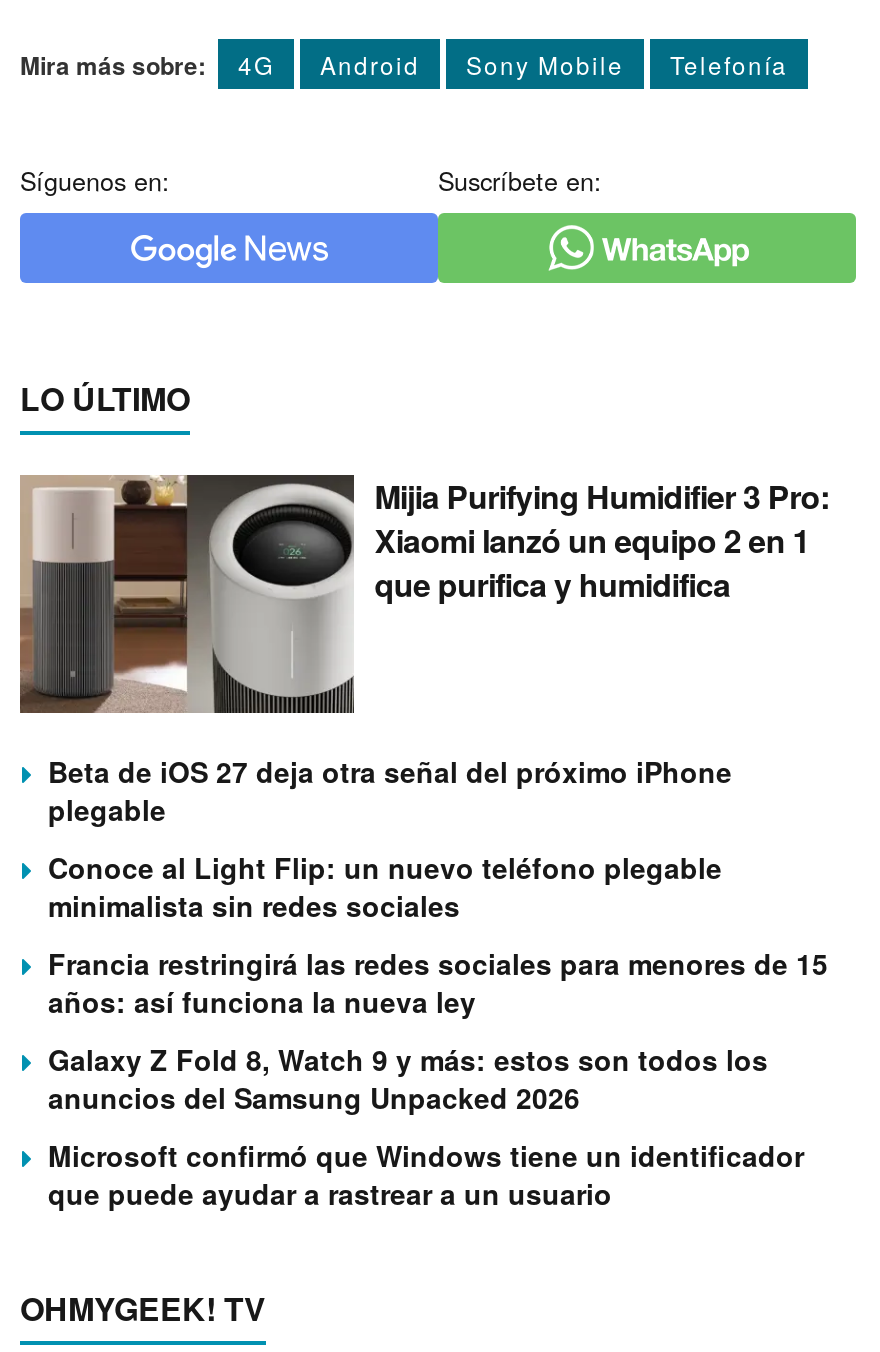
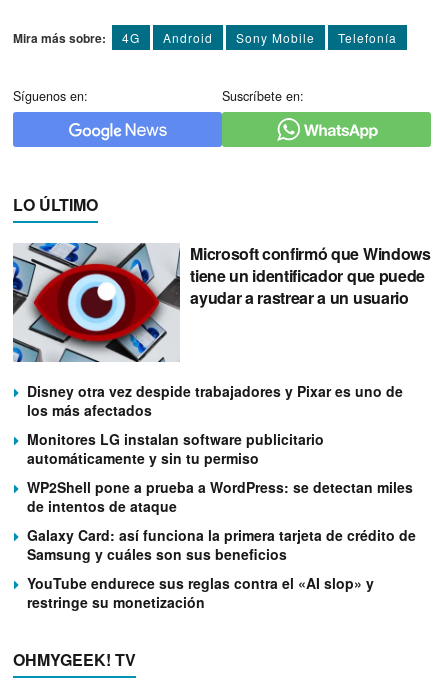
[18,472,829,715] [image] | Mijia Purifying Humidifier 3 Pro: | Xiaomi lanzó un equipo 2 en 1 | que purifica y humidifica -> [12,242,431,363] [image] | Microsoft confirmó que Windows | tiene un identificador que puede | ayudar a rastrear a un usuario
[48,751,828,1213] Beta de iOS 27 deja otra señal del próximo iPhone | plegable | Conoce al Light Flip: un nuevo teléfono plegable | minimalista sin redes sociales | Francia restringirá las redes sociales para menores de 15 | años: así funciona la nueva ley | Galaxy Z Fold 8, Watch 9 y más: estos son todos los | anuncios del Samsung Unpacked 2026 | Microsoft confirmó que Windows tiene un identificador | que puede ayudar a rastrear a un usuario -> [27,381,416,612] Disney otra vez despide trabajadores y Pixar es uno de | los más afectados | Monitores LG instalan software publicitario | automáticamente y sin tu permiso | WP2Shell pone a prueba a WordPress: se detectan miles | de intentos de ataque | Galaxy Card: así funciona la primera tarjeta de crédito de | Samsung y cuáles son sus beneficios | YouTube endurece sus reglas contra el «AI slop» y | restringe su monetización

